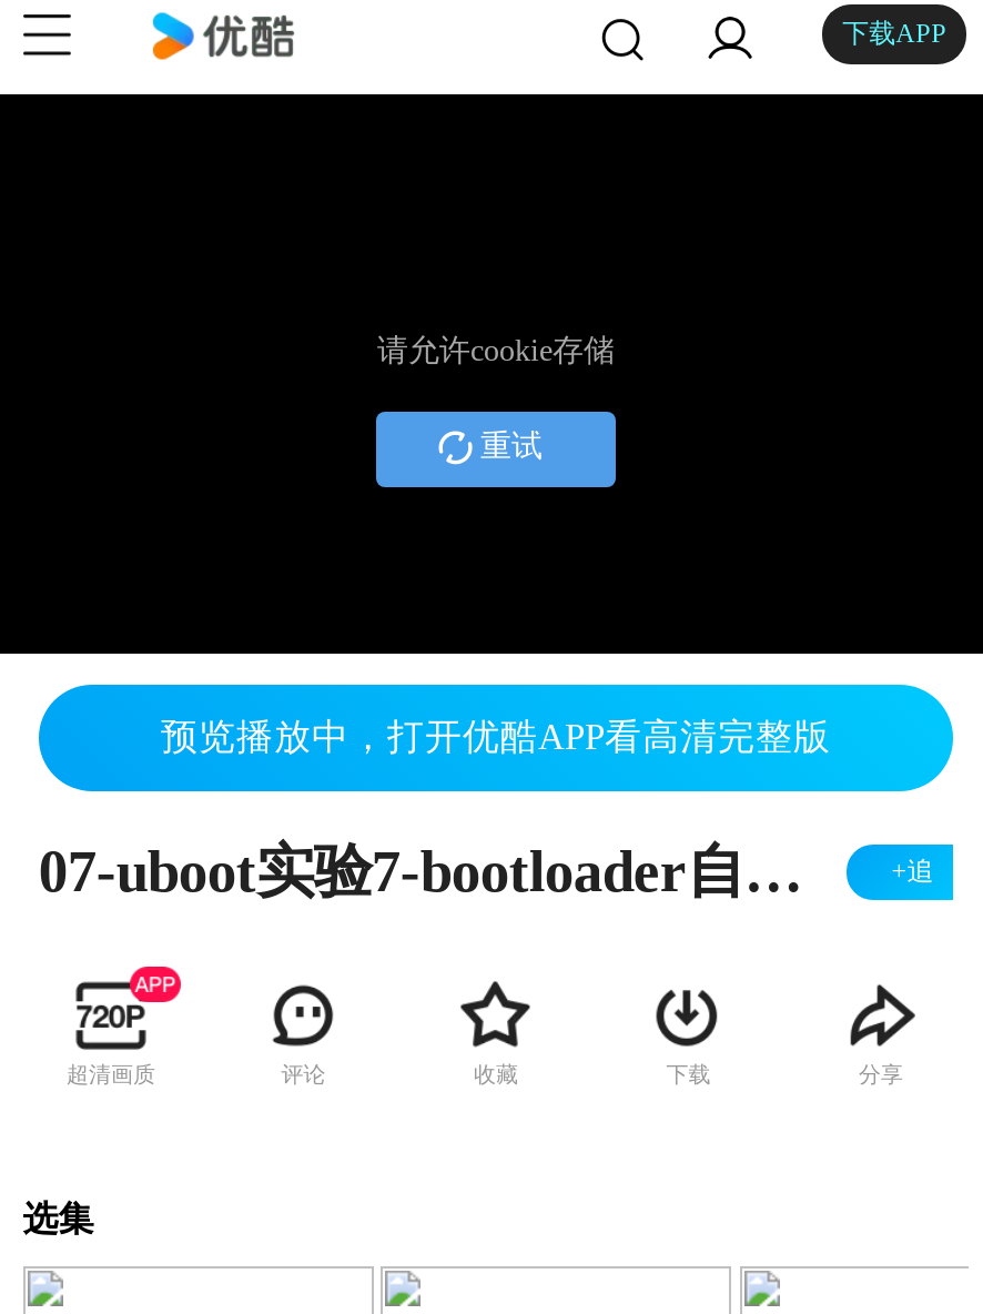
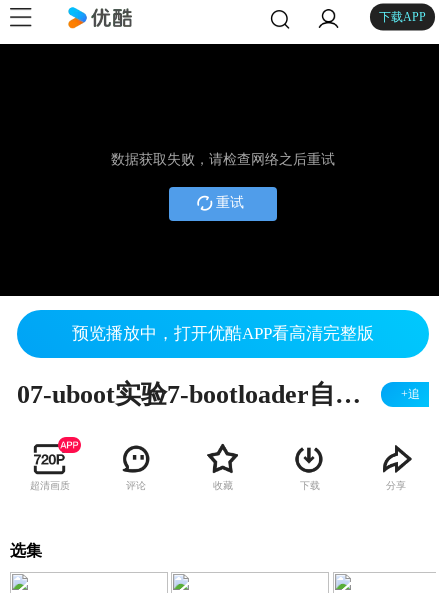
[377,334,615,368] 请允许cookie存储 -> [111,152,335,167] 数据获取失败，请检查网络之后重试

